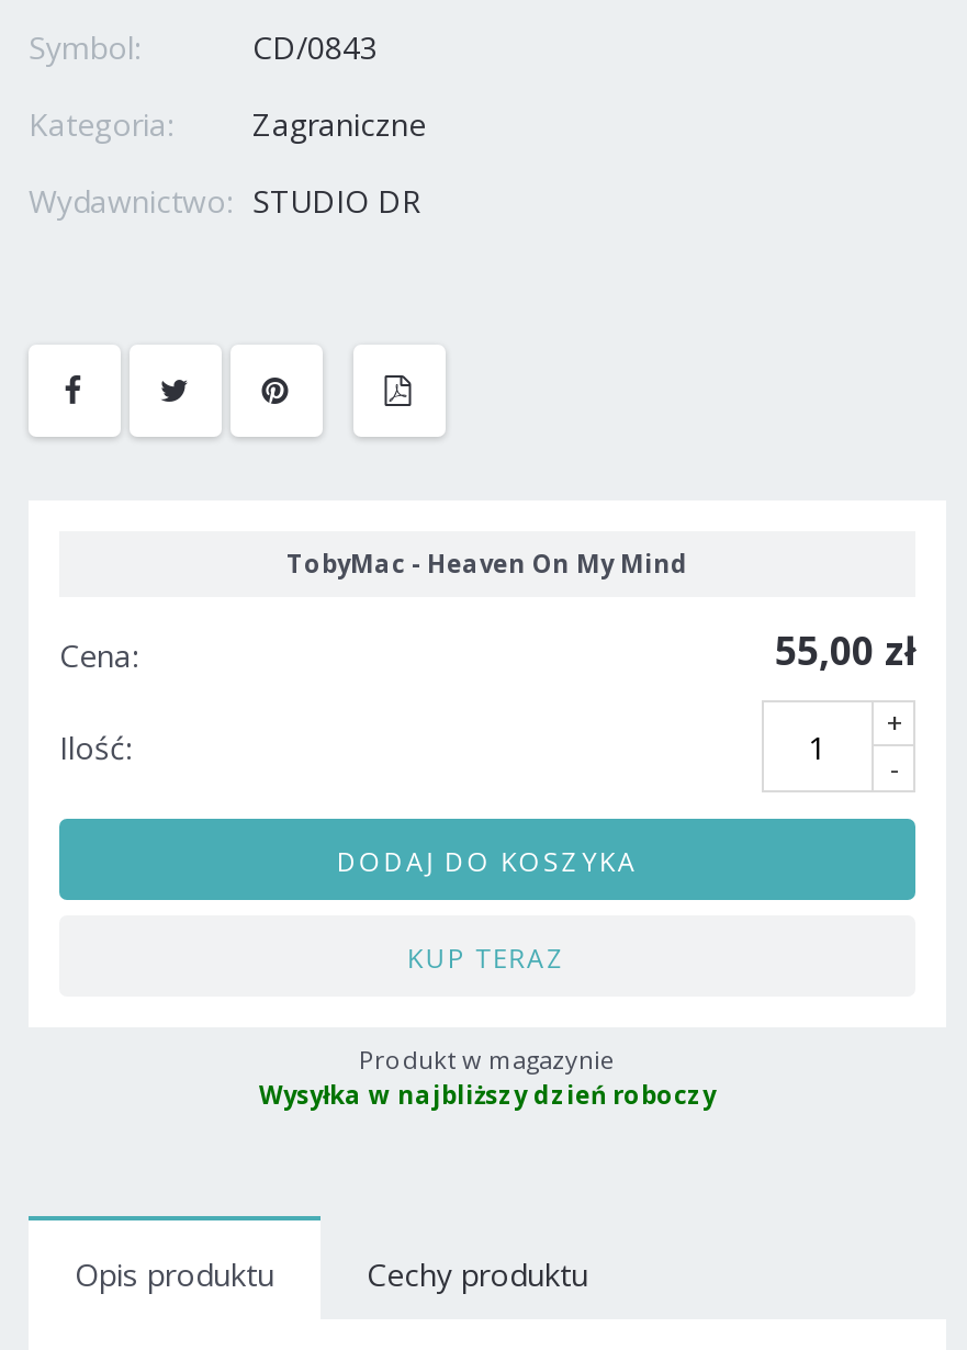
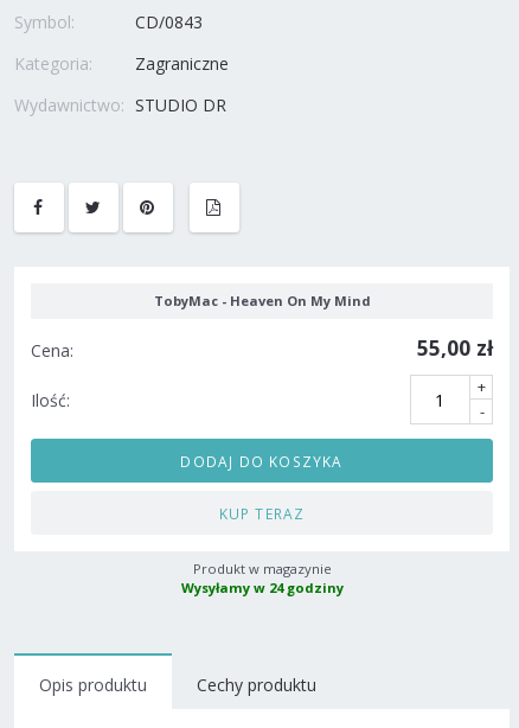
[259,1079,716,1112] Wysyłka w najbliższy dzień roboczy -> [181,579,343,597] Wysyłamy w 24 godziny

